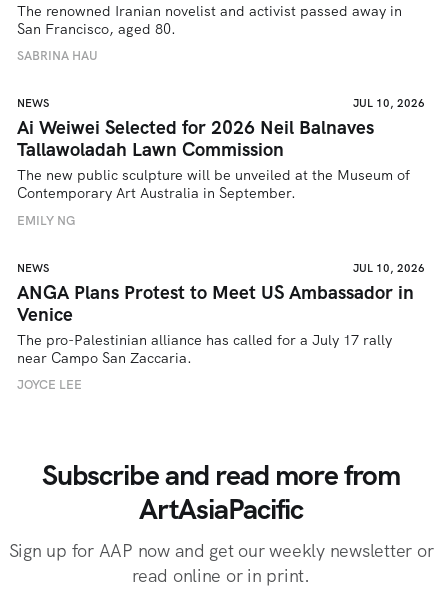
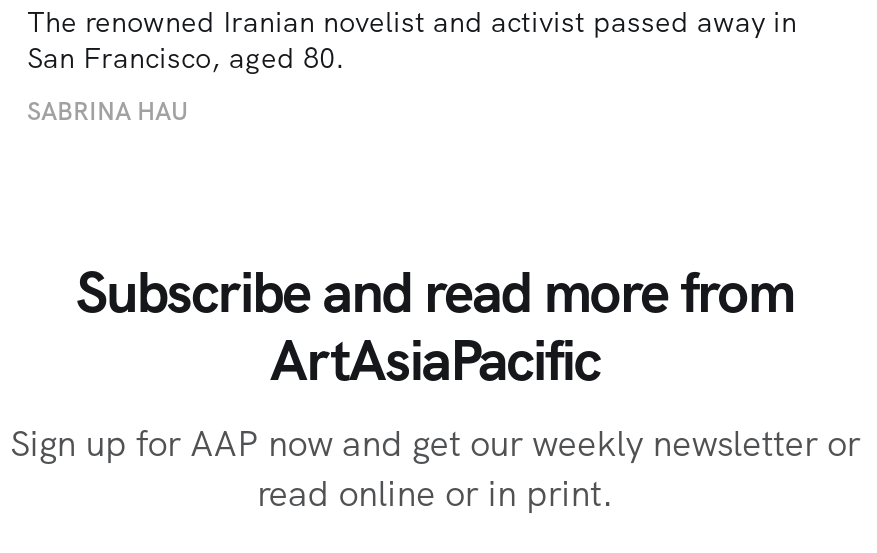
[17,96,425,393] NEWS | JUL 10, 2026 | Ai Weiwei Selected for 2026 Neil Balnaves | Tallawoladah Lawn Commission | The new public sculpture will be unveiled at the Museum of | Contemporary Art Australia in September. | EMILY NG | NEWS | JUL 10, 2026 | ANGA Plans Protest to Meet US Ambassador in | Venice | The pro-Palestinian alliance has called for a July 17 rally | near Campo San Zaccaria. | JOYCE LEE -> none

